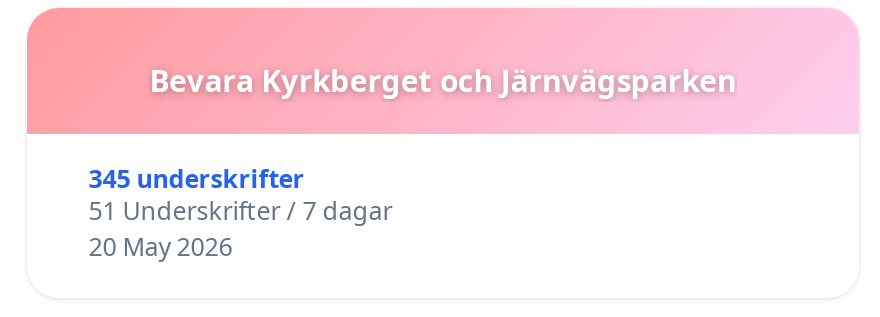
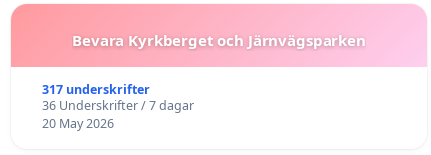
[89,162,305,196] 345 underskrifter -> [42,81,150,98] 317 underskrifter
[89,194,393,228] 51 Underskrifter / 7 dagar -> [42,97,194,114] 36 Underskrifter / 7 dagar

